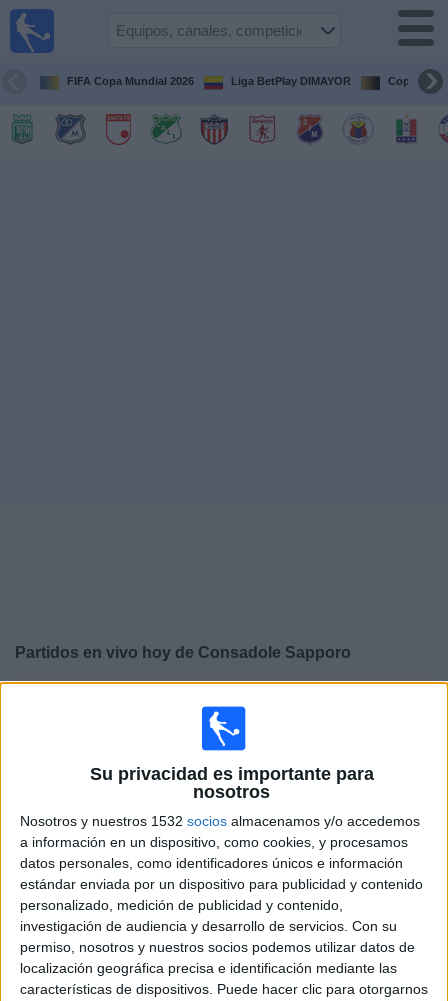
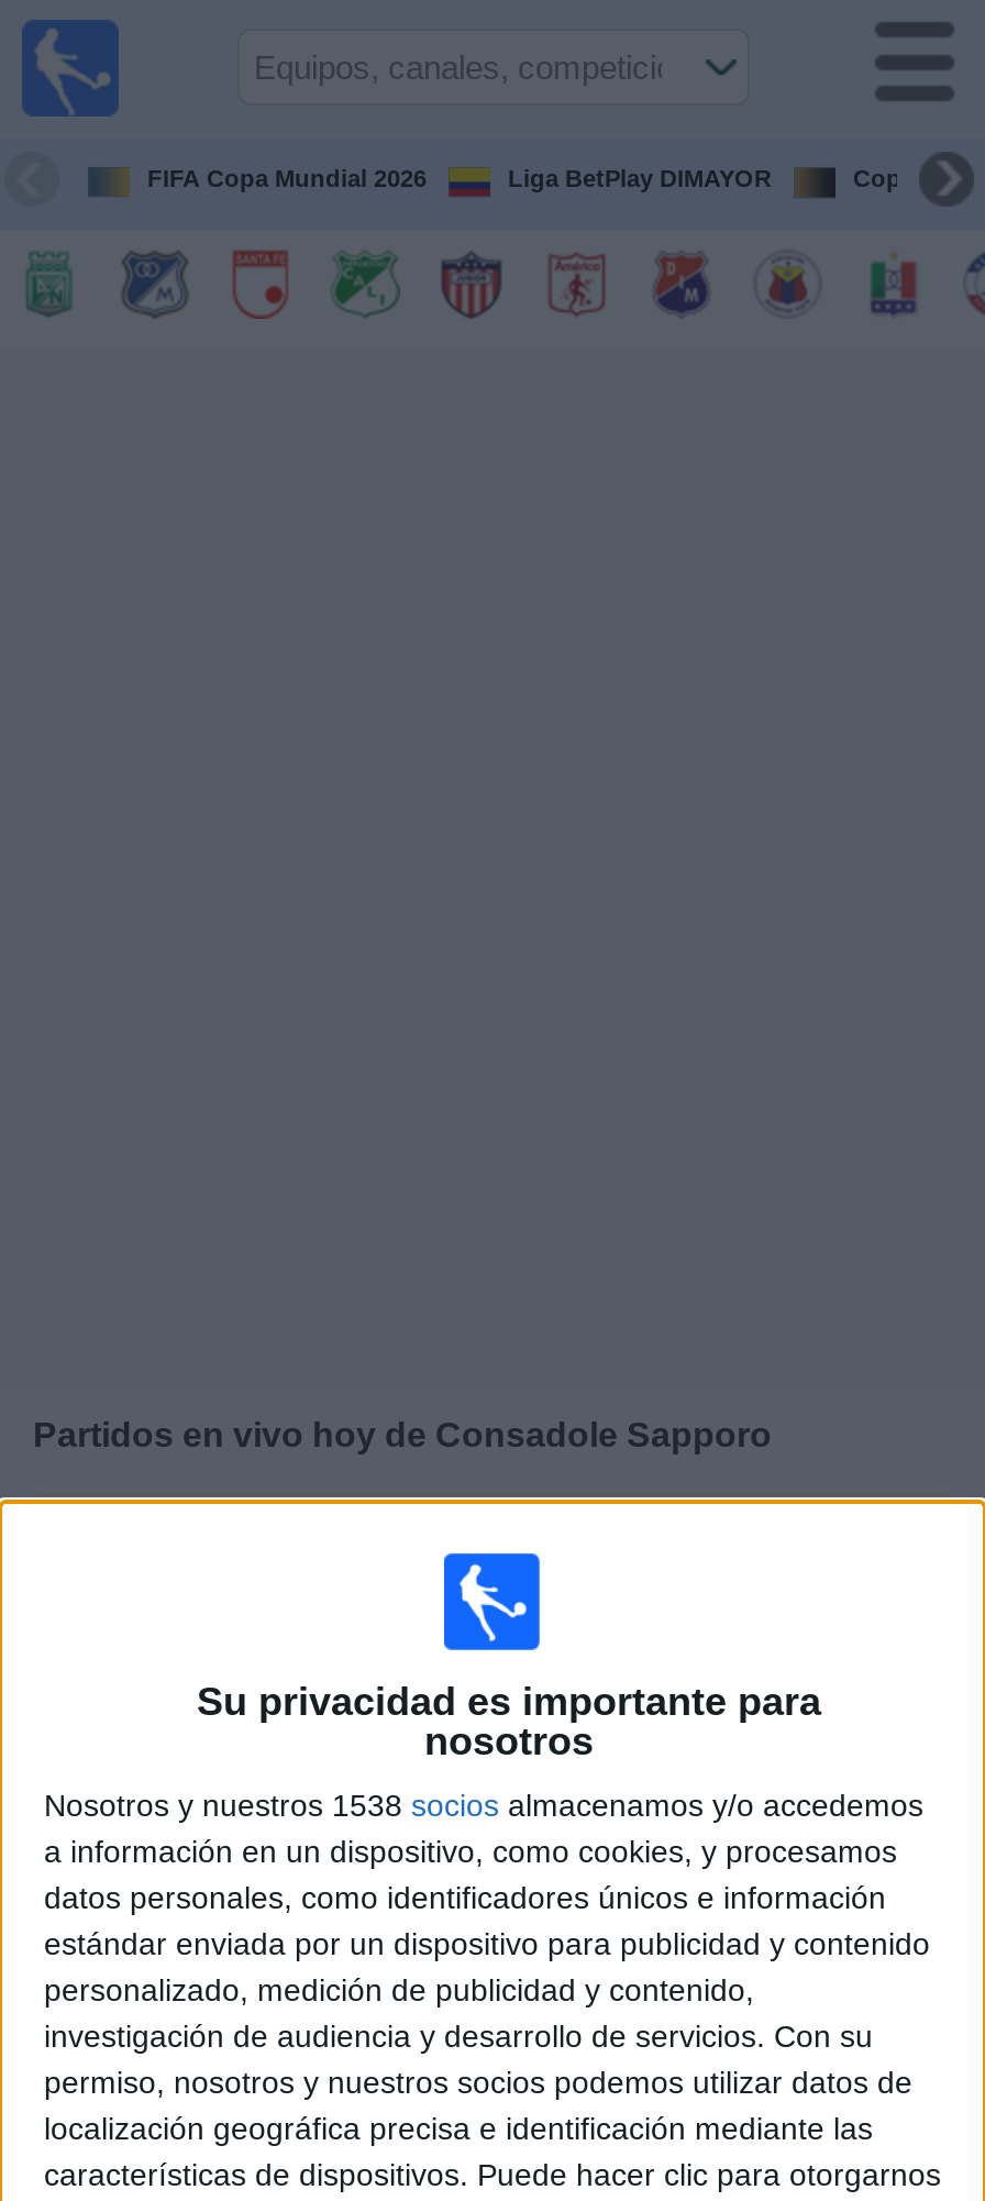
[20,813,420,829] Nosotros y nuestros 1532 socios almacenamos y/o accedemos -> [44,1787,923,1823] Nosotros y nuestros 1538 socios almacenamos y/o accedemos

